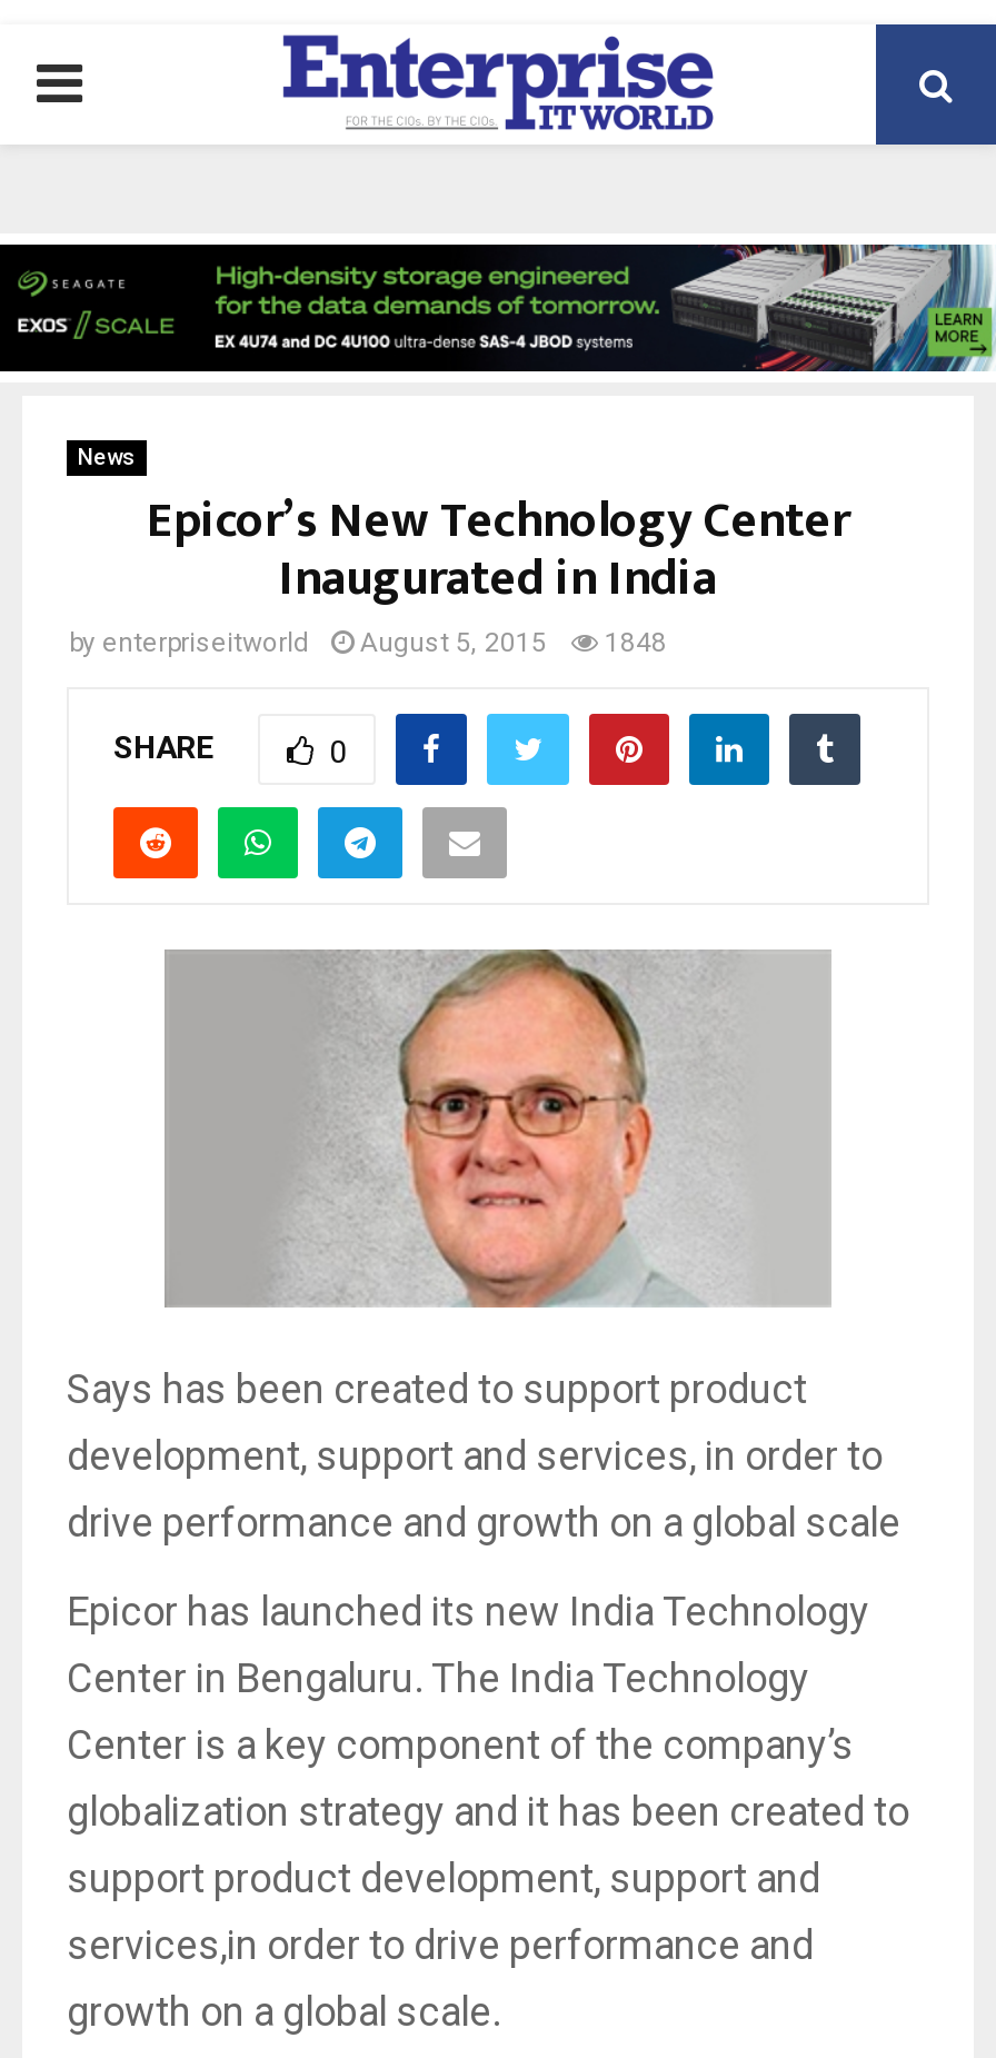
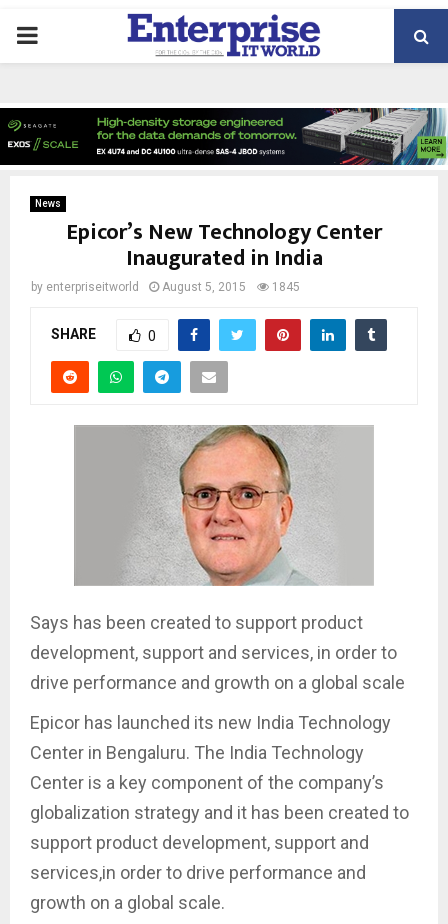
[69,627,667,658] by enterpriseitworld August 5, 2015 1848 -> [31,280,300,294] by enterpriseitworld August 5, 2015 1845

